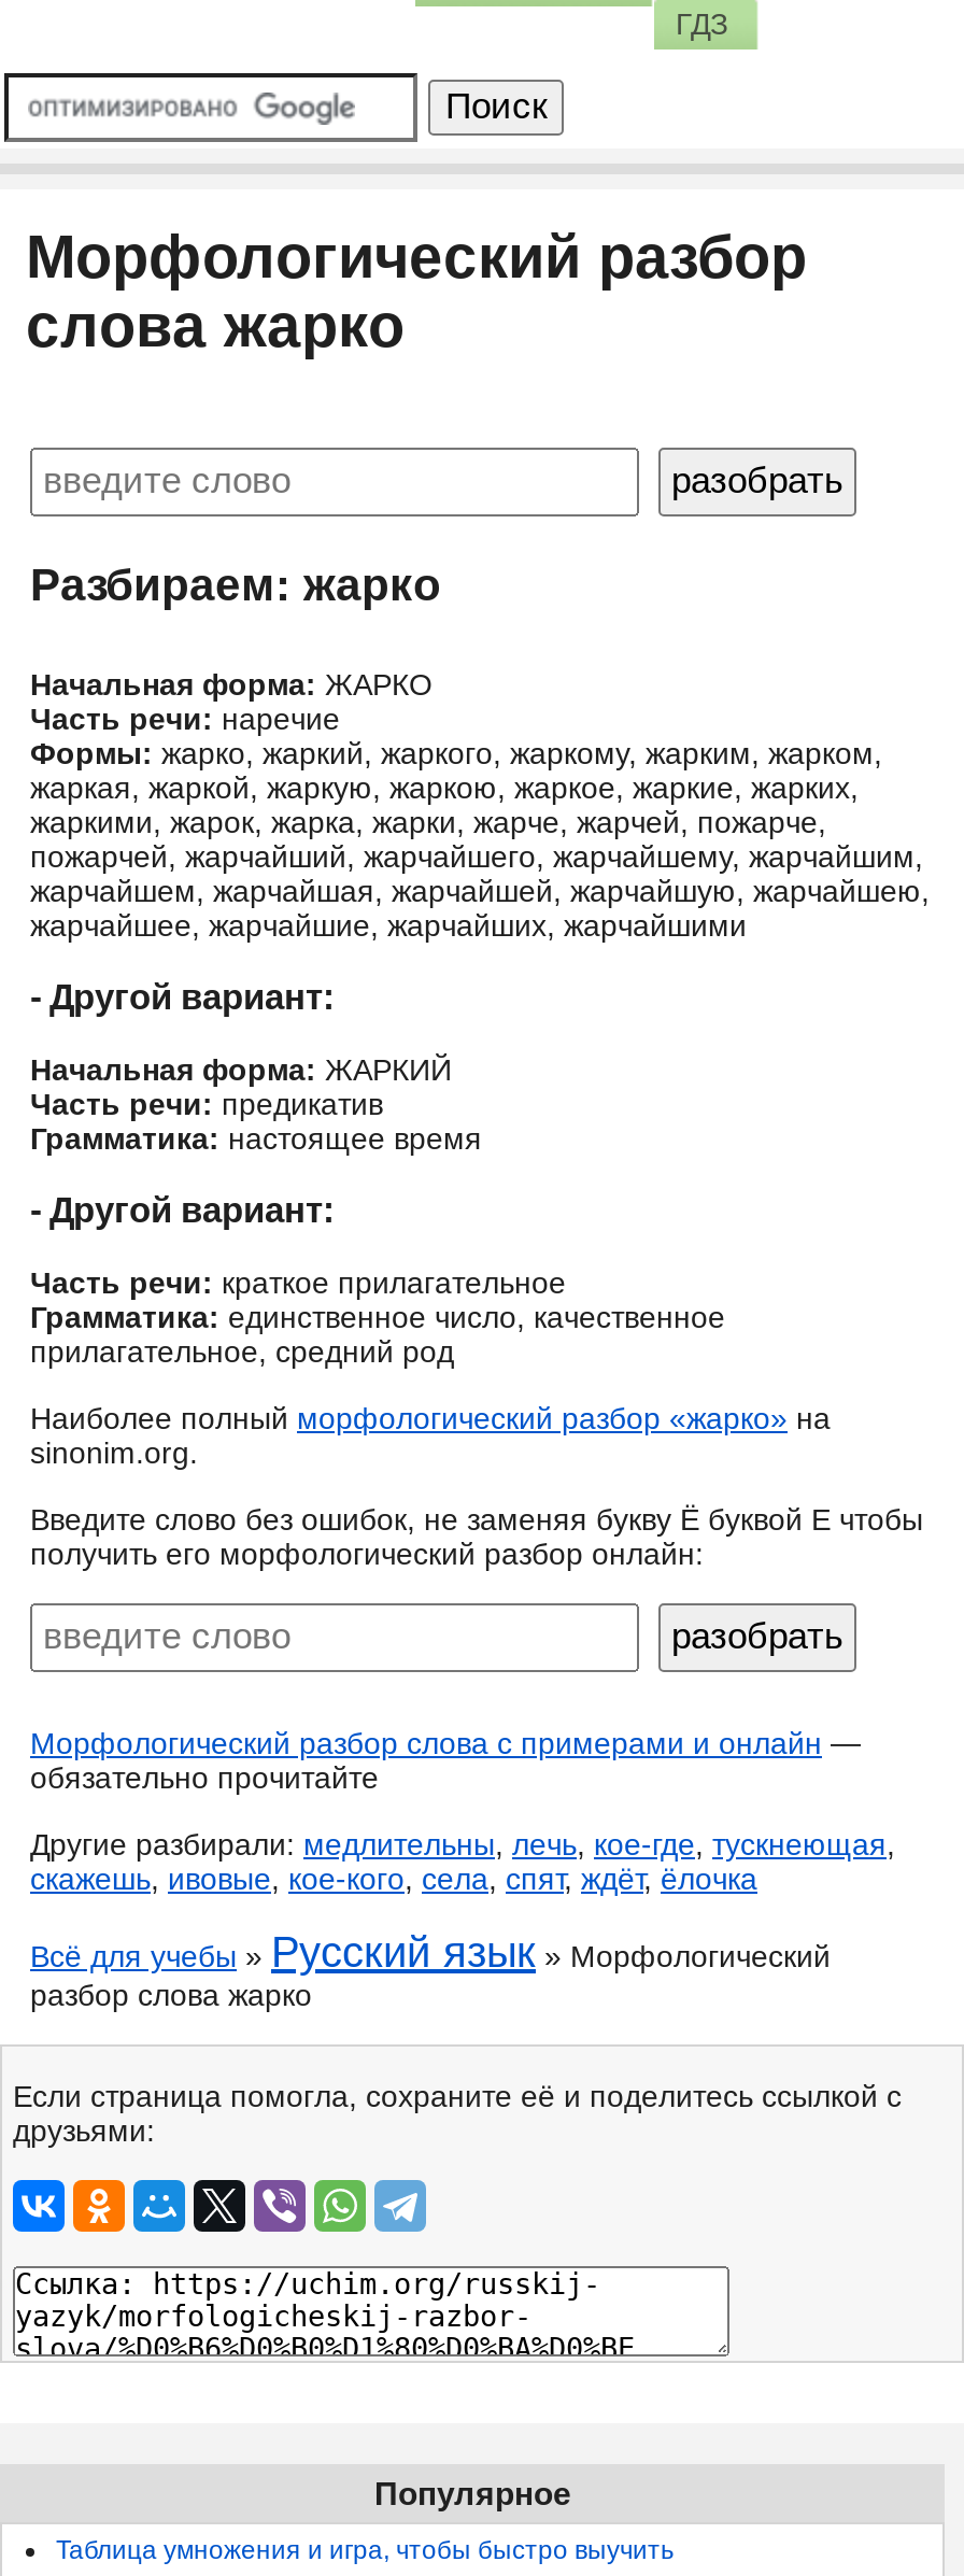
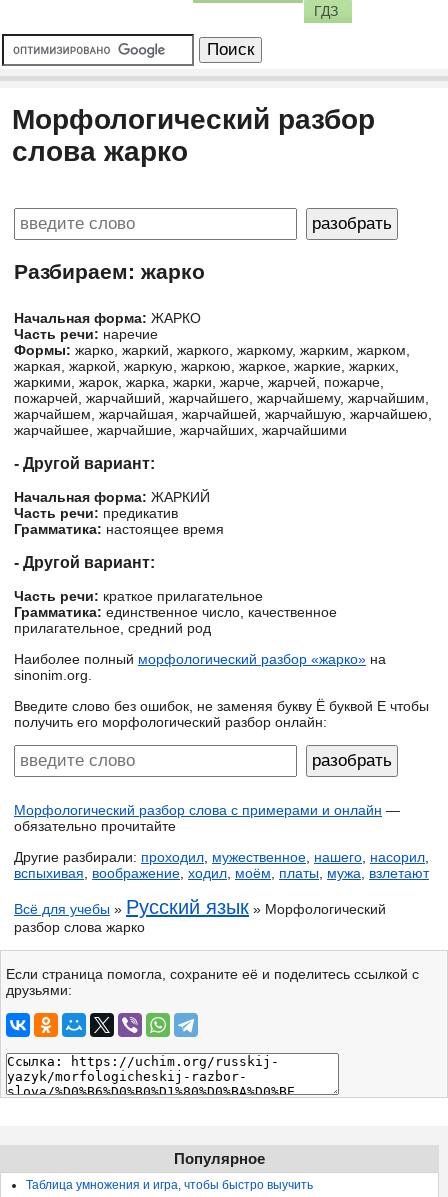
[30,1827,895,1896] Другие разбирали: медлительны, лечь, кое-где, тускнеющая, | скажешь, ивовые, кое-кого, села, спят, ждёт, ёлочка -> [14,849,429,881] Другие разбирали: проходил, мужественное, нашего, насорил, | вспыхивая, воображение, ходил, моём, платы, мужа, взлетают

